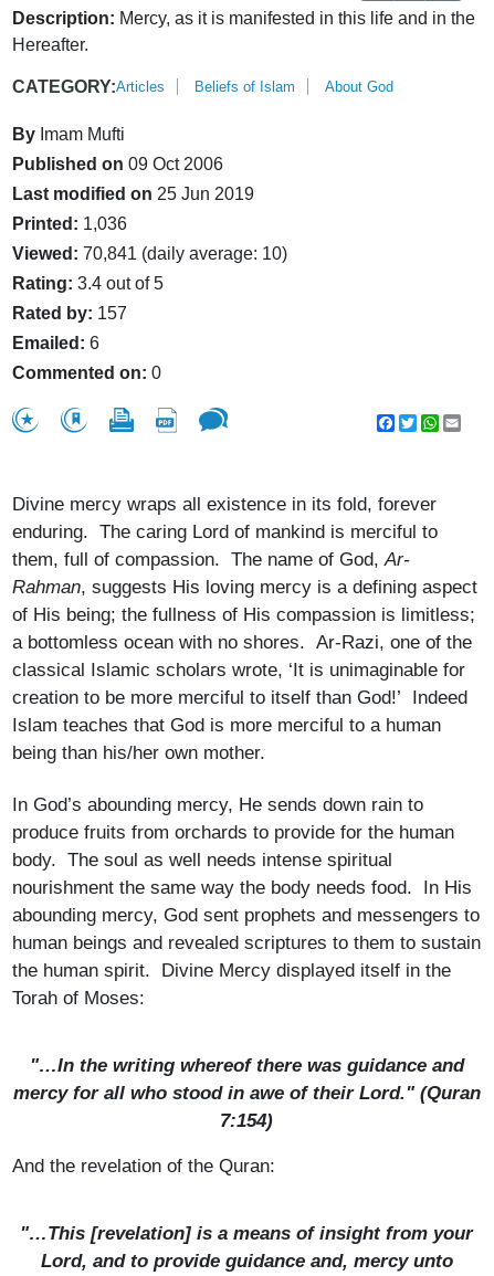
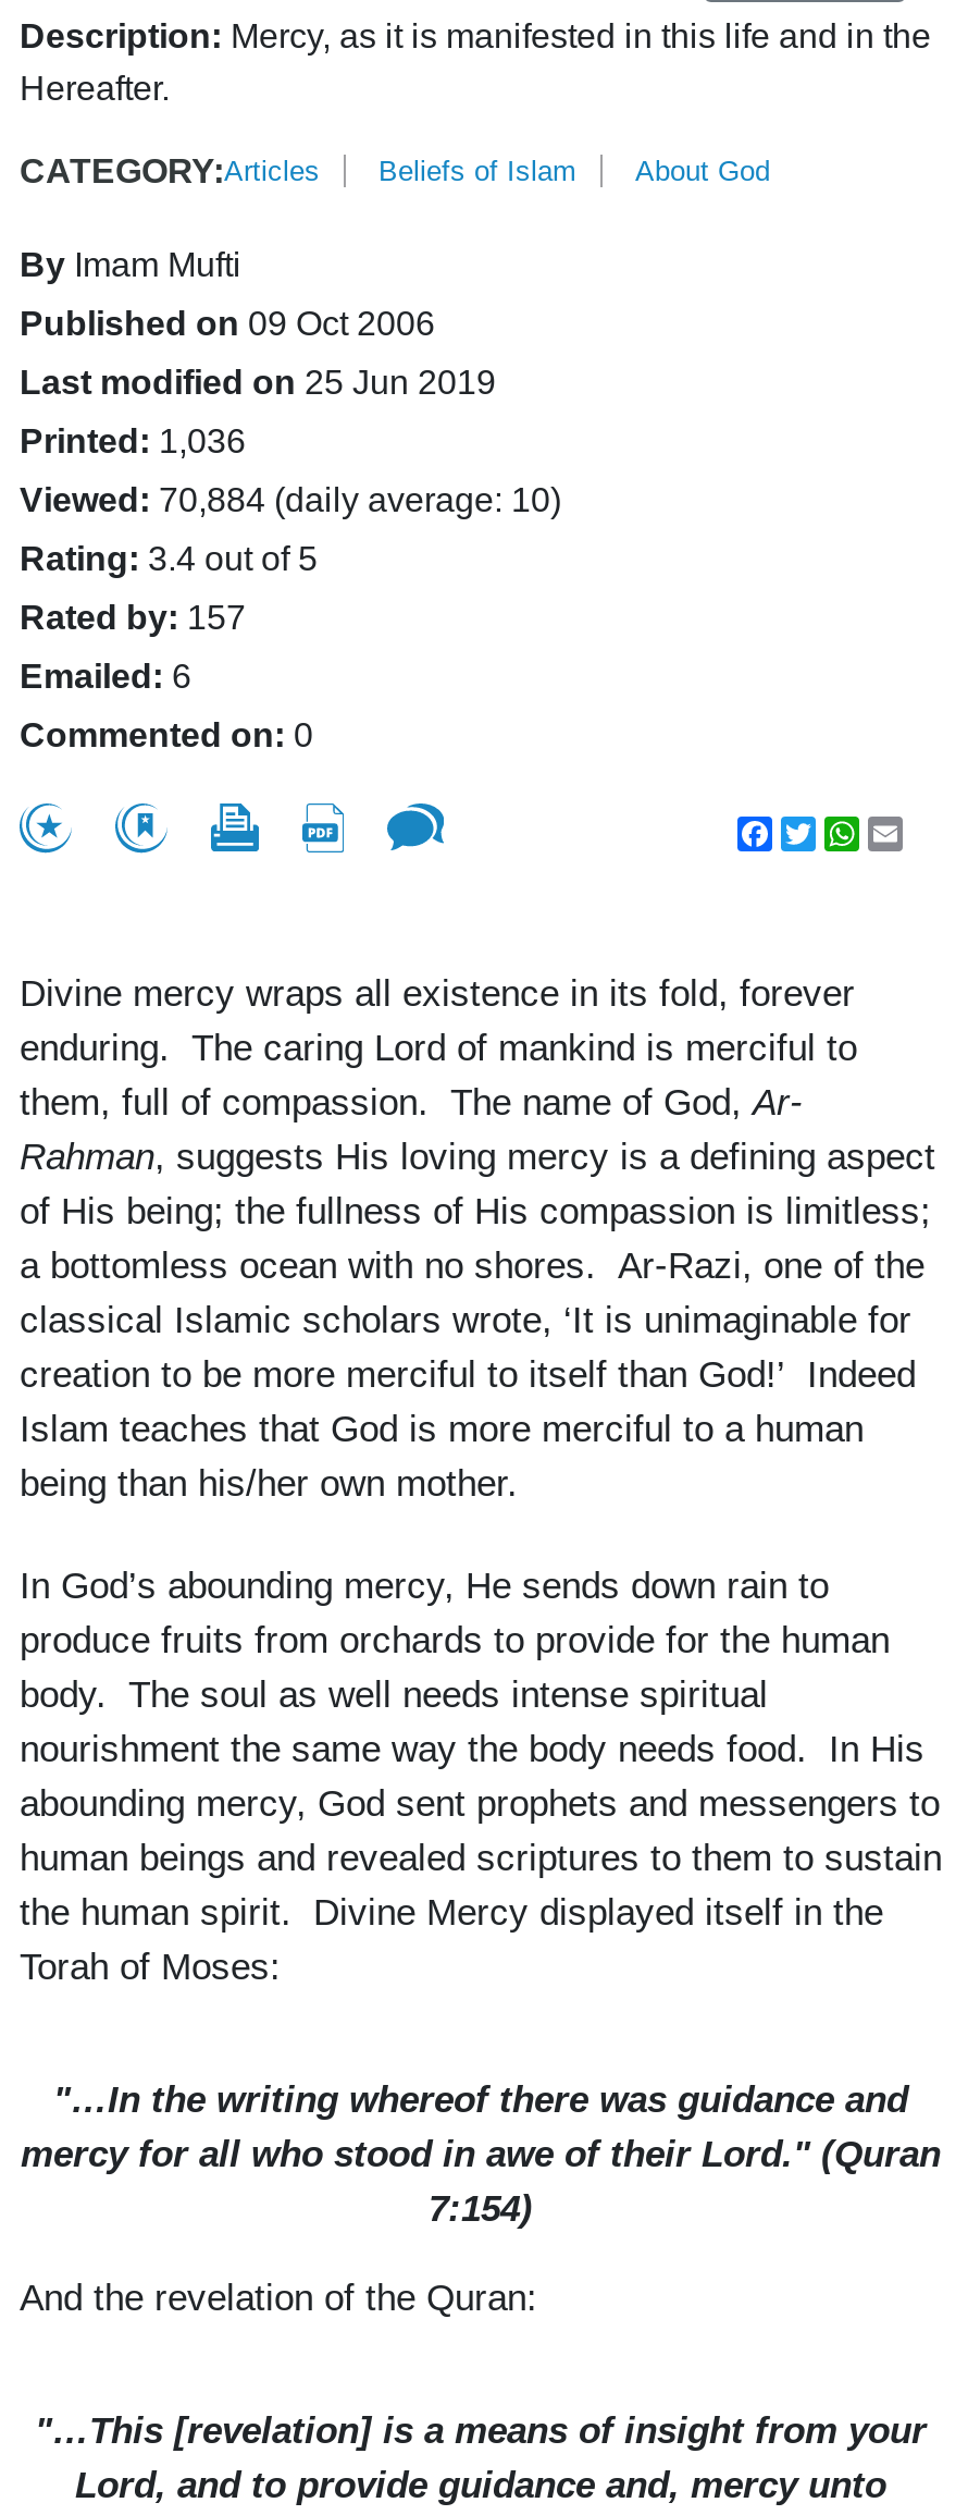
[12,244,287,263] Viewed: 70,841 (daily average: 10) -> [20,481,561,518] Viewed: 70,884 (daily average: 10)

